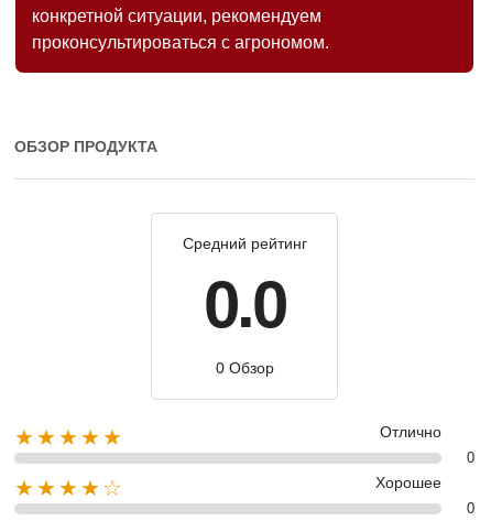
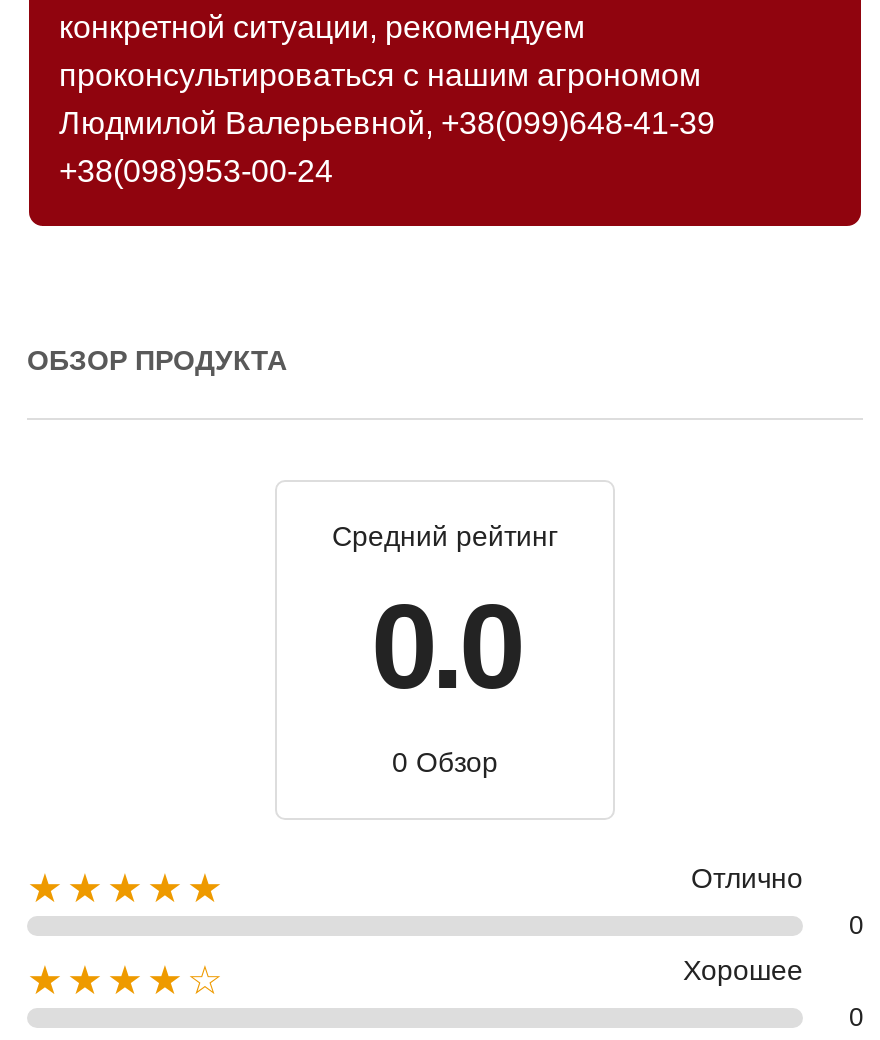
[32,33,329,52] проконсультироваться с агрономом. -> [59,58,715,188] проконсультироваться с нашим агрономом | Людмилой Валерьевной, +38(099)648-41-39 | +38(098)953-00-24

